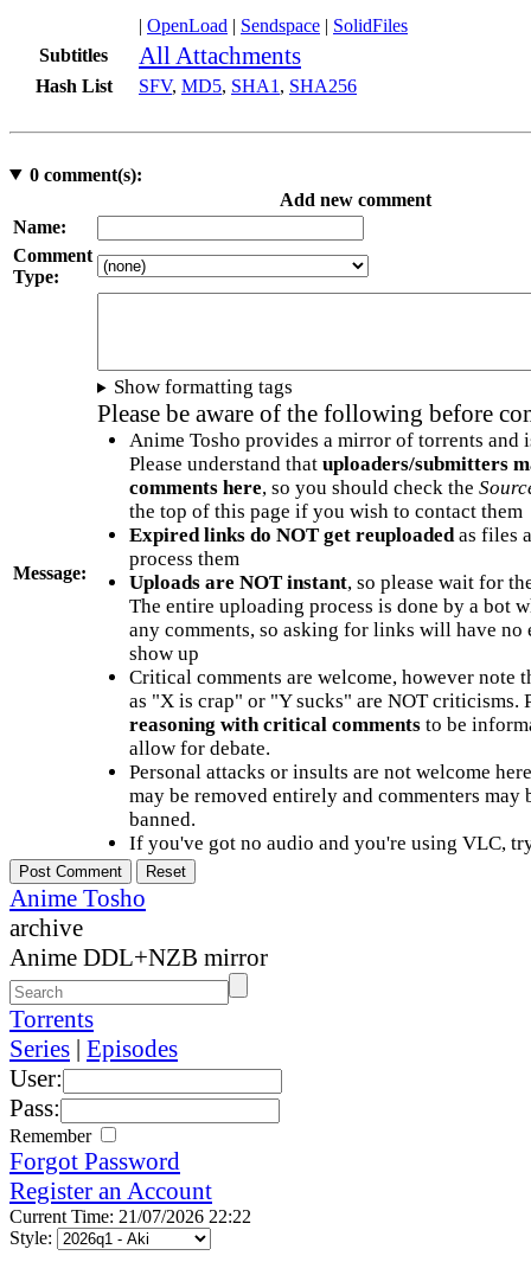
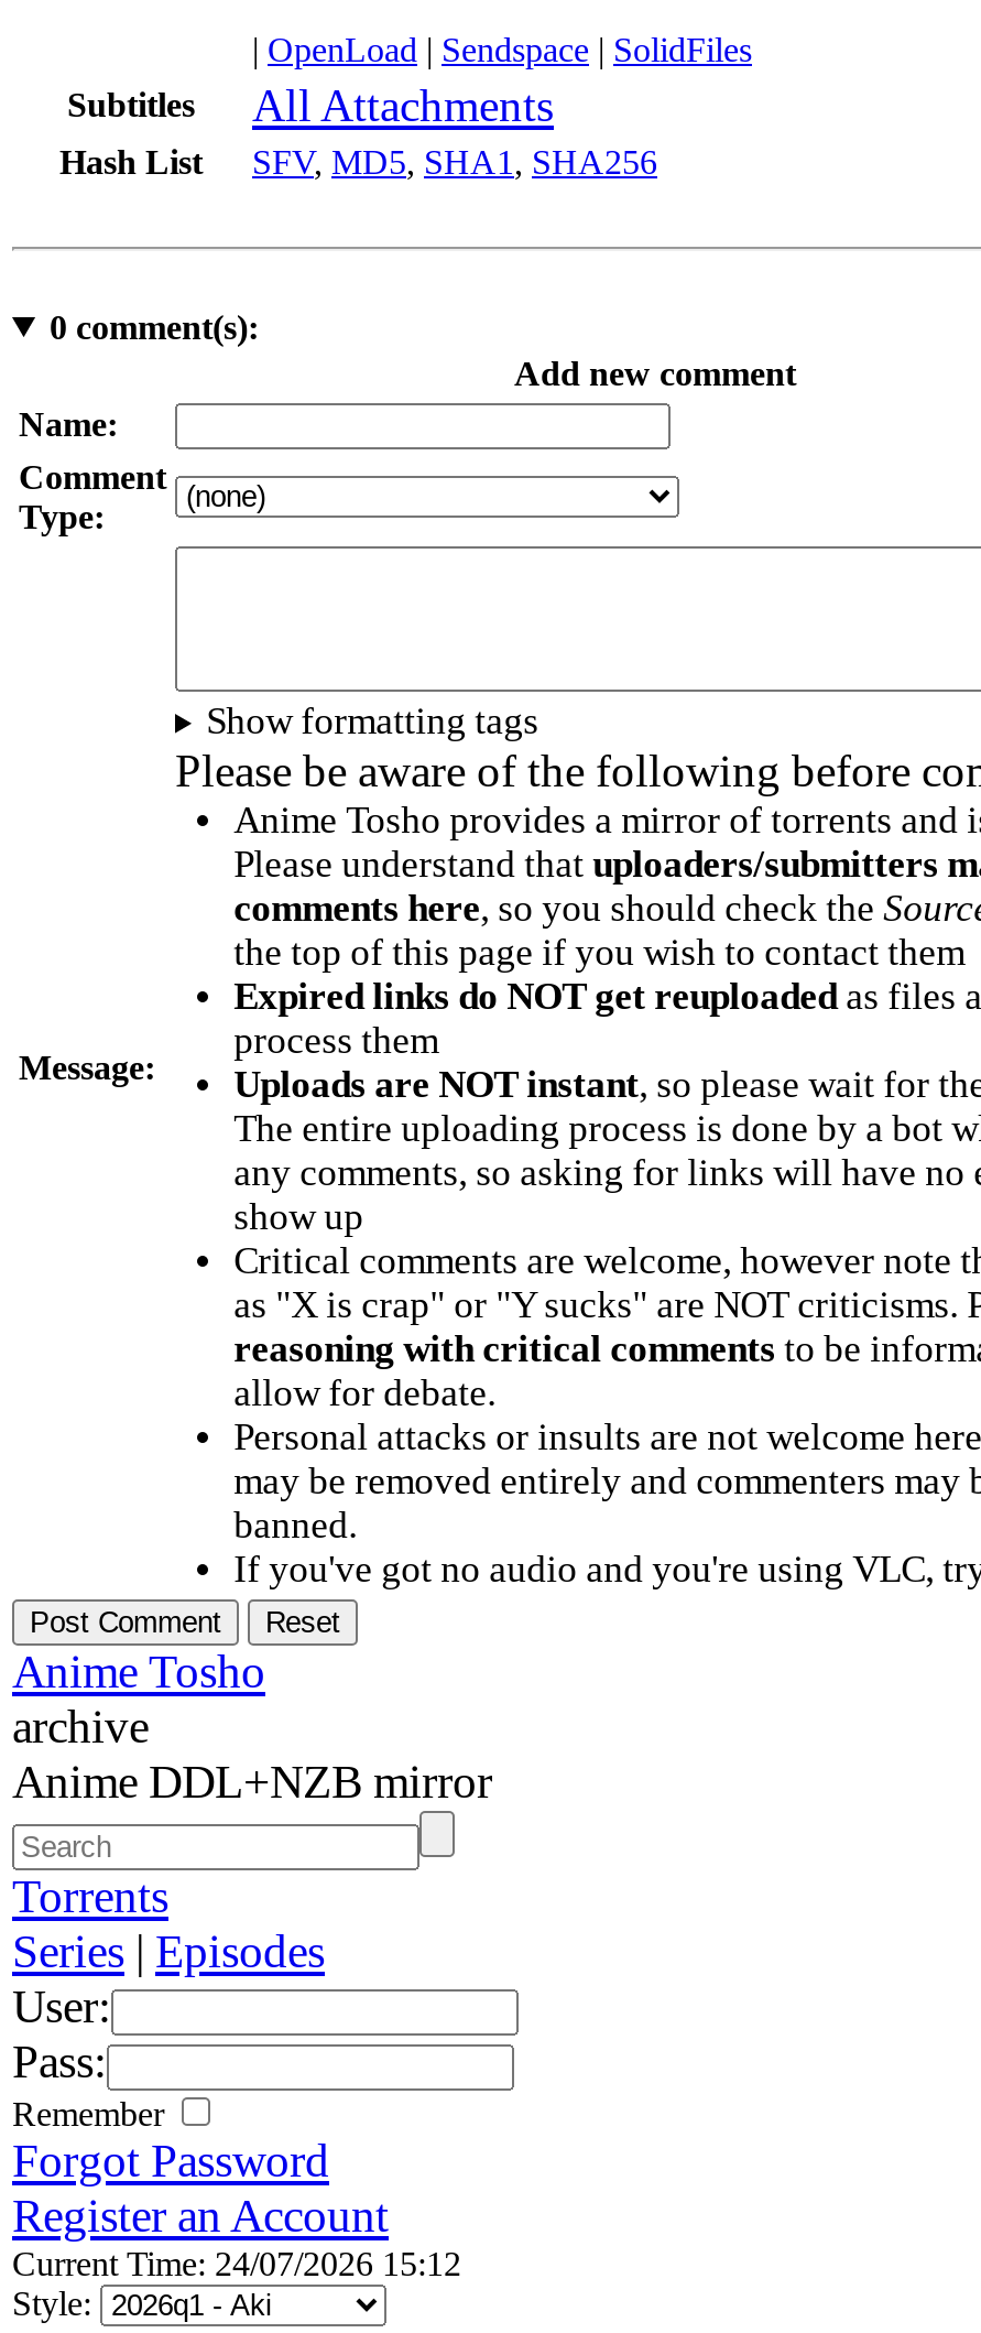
[9,1206,251,1226] Current Time: 21/07/2026 22:22 -> [12,2244,461,2282] Current Time: 24/07/2026 15:12

